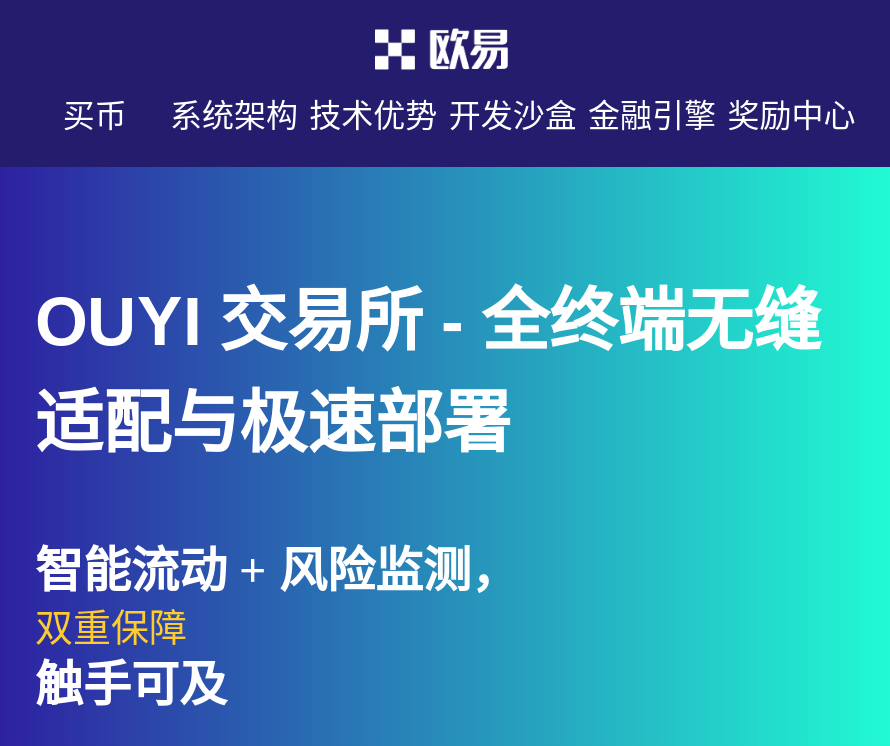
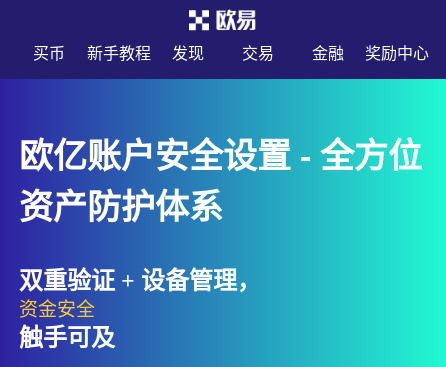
[170,99,855,133] 系统架构 技术优势 开发沙盒 金融引擎 奖励中心 -> [86,45,429,62] 新手教程 | 发现 | 交易 | 金融 | 奖励中心
[35,282,821,460] OUYI 交易所 - 全终端无缝 | 适配与极速部署 -> [19,136,422,225] 欧亿账户安全设置 - 全方位 | 资产防护体系
[35,544,519,648] 智能流动 + 风险监测， | 双重保障 -> [19,267,261,319] 双重验证 + 设备管理， | 资金安全

